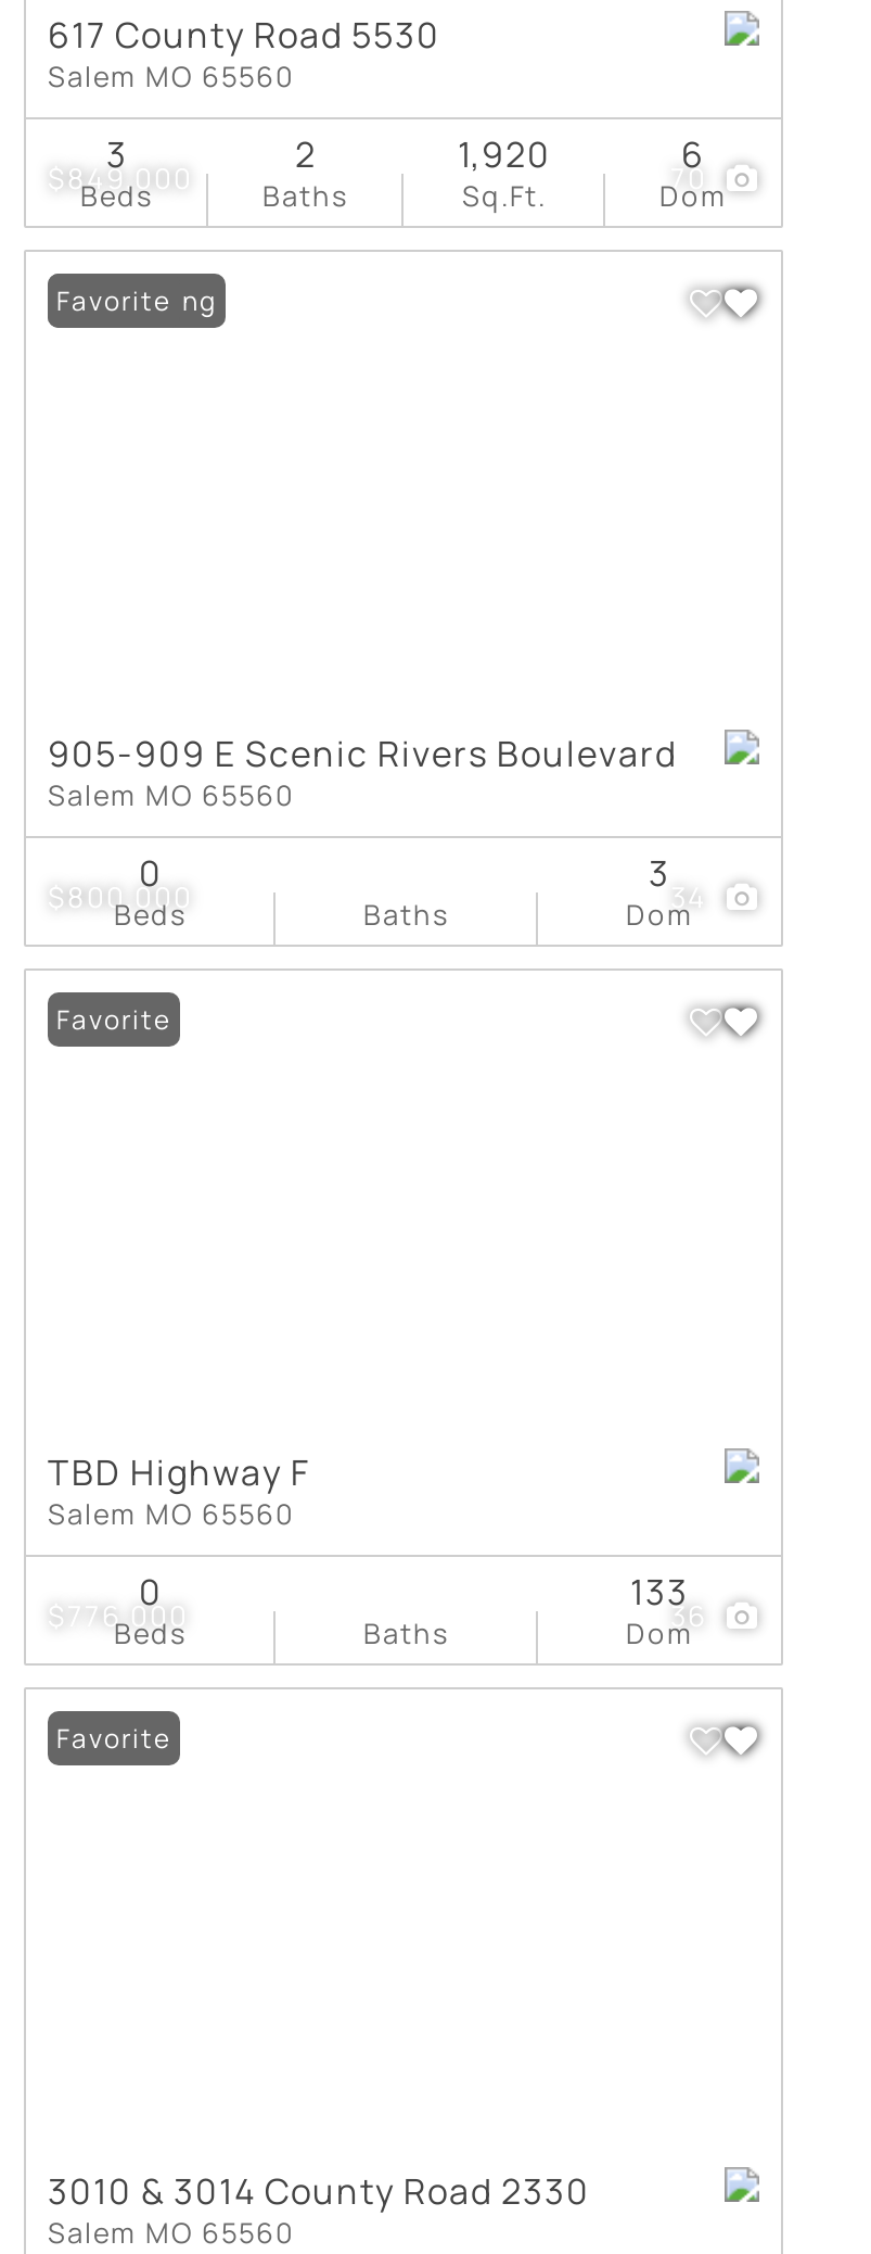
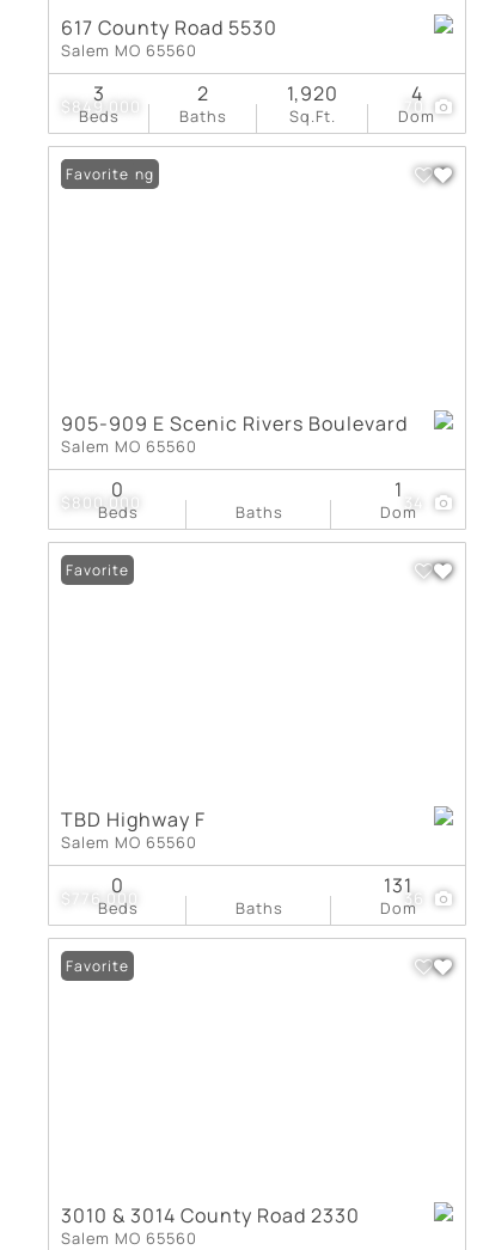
[681,130,705,178] 6 -> [411,80,423,106] 4
[649,849,670,897] 3 -> [394,476,402,502] 1
[630,1568,689,1616] 133 -> [384,872,412,898] 131

